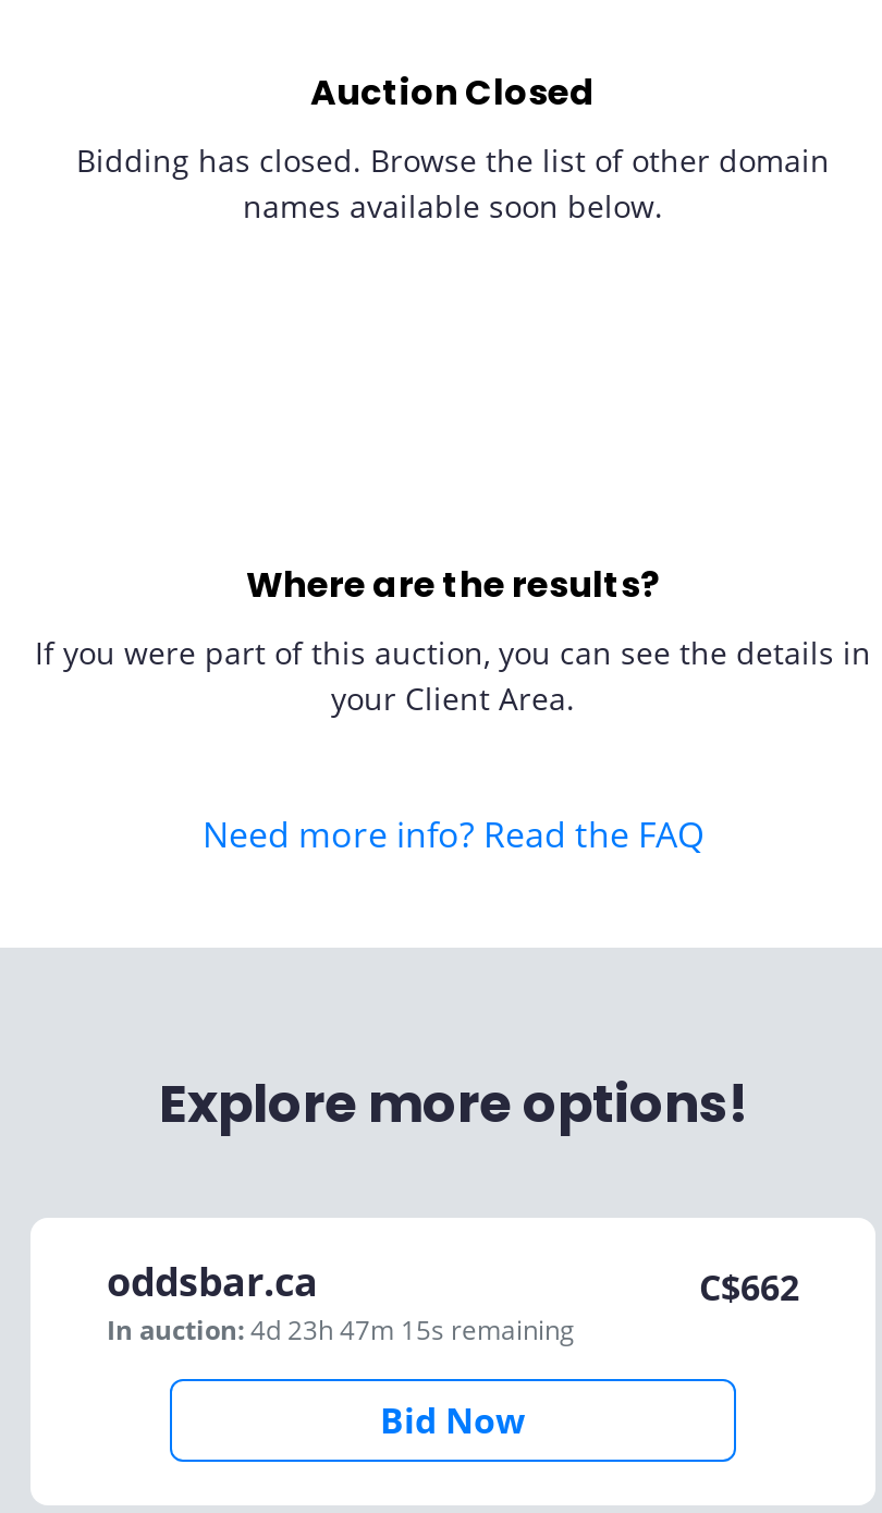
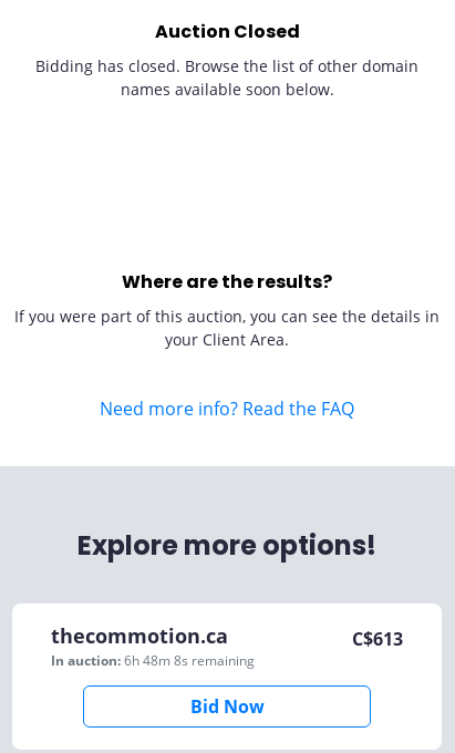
[107,1255,575,1349] oddsbar.ca | In auction: 4d 23h 47m 15s remaining -> [51,622,255,670] thecommotion.ca | In auction: 6h 48m 8s remaining
[699,1264,799,1311] C$662 -> [352,627,403,651] C$613

